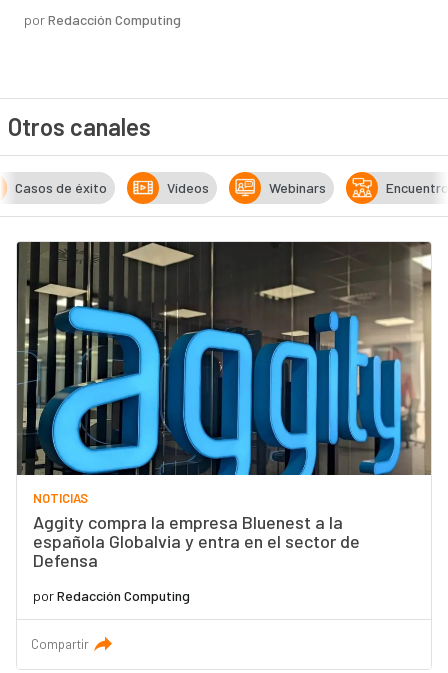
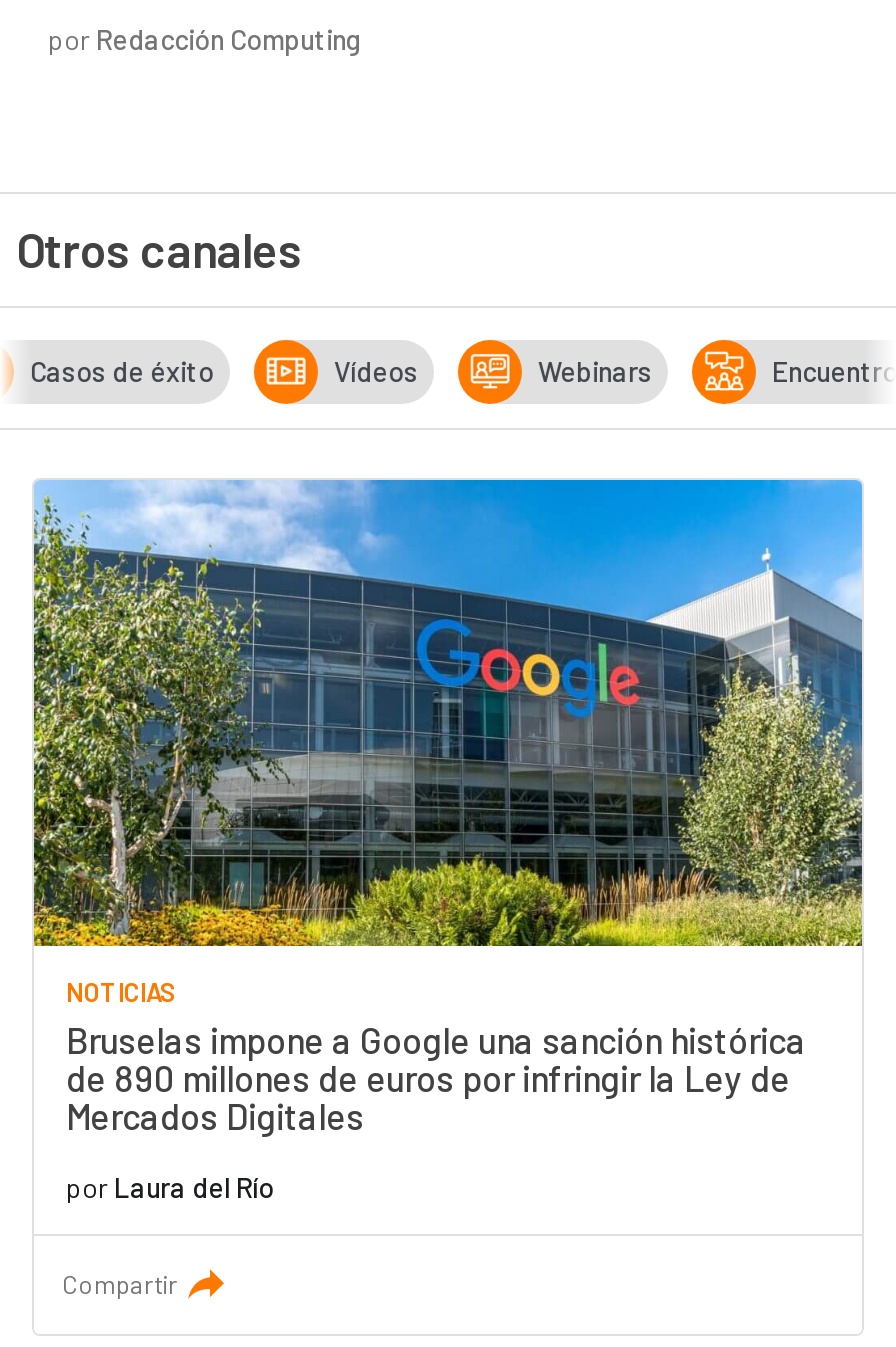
[16,241,432,571] [image] | Aggity compra la empresa Bluenest a la | española Globalvia y entra en el sector de | Defensa -> [32,478,864,1138] [image] | Bruselas impone a Google una sanción histórica | de 890 millones de euros por infringir la Ley de | Mercados Digitales
[33,587,190,604] por Redacción Computing -> [66,1170,274,1204] por Laura del Río

